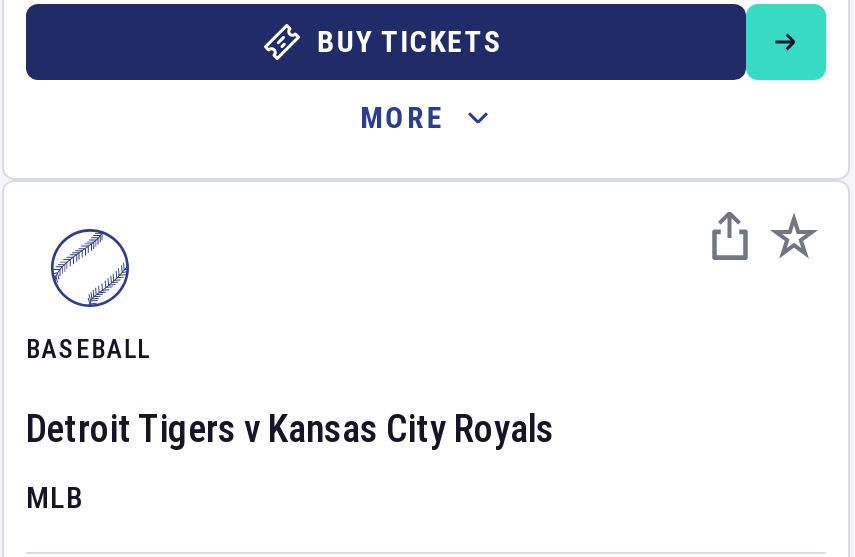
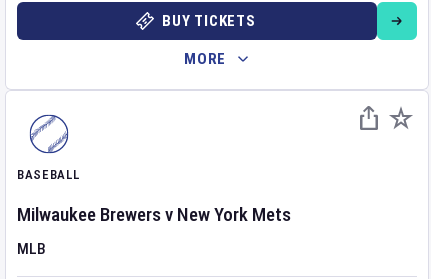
[26,406,554,452] Detroit Tigers v Kansas City Royals -> [17,203,291,226] Milwaukee Brewers v New York Mets

